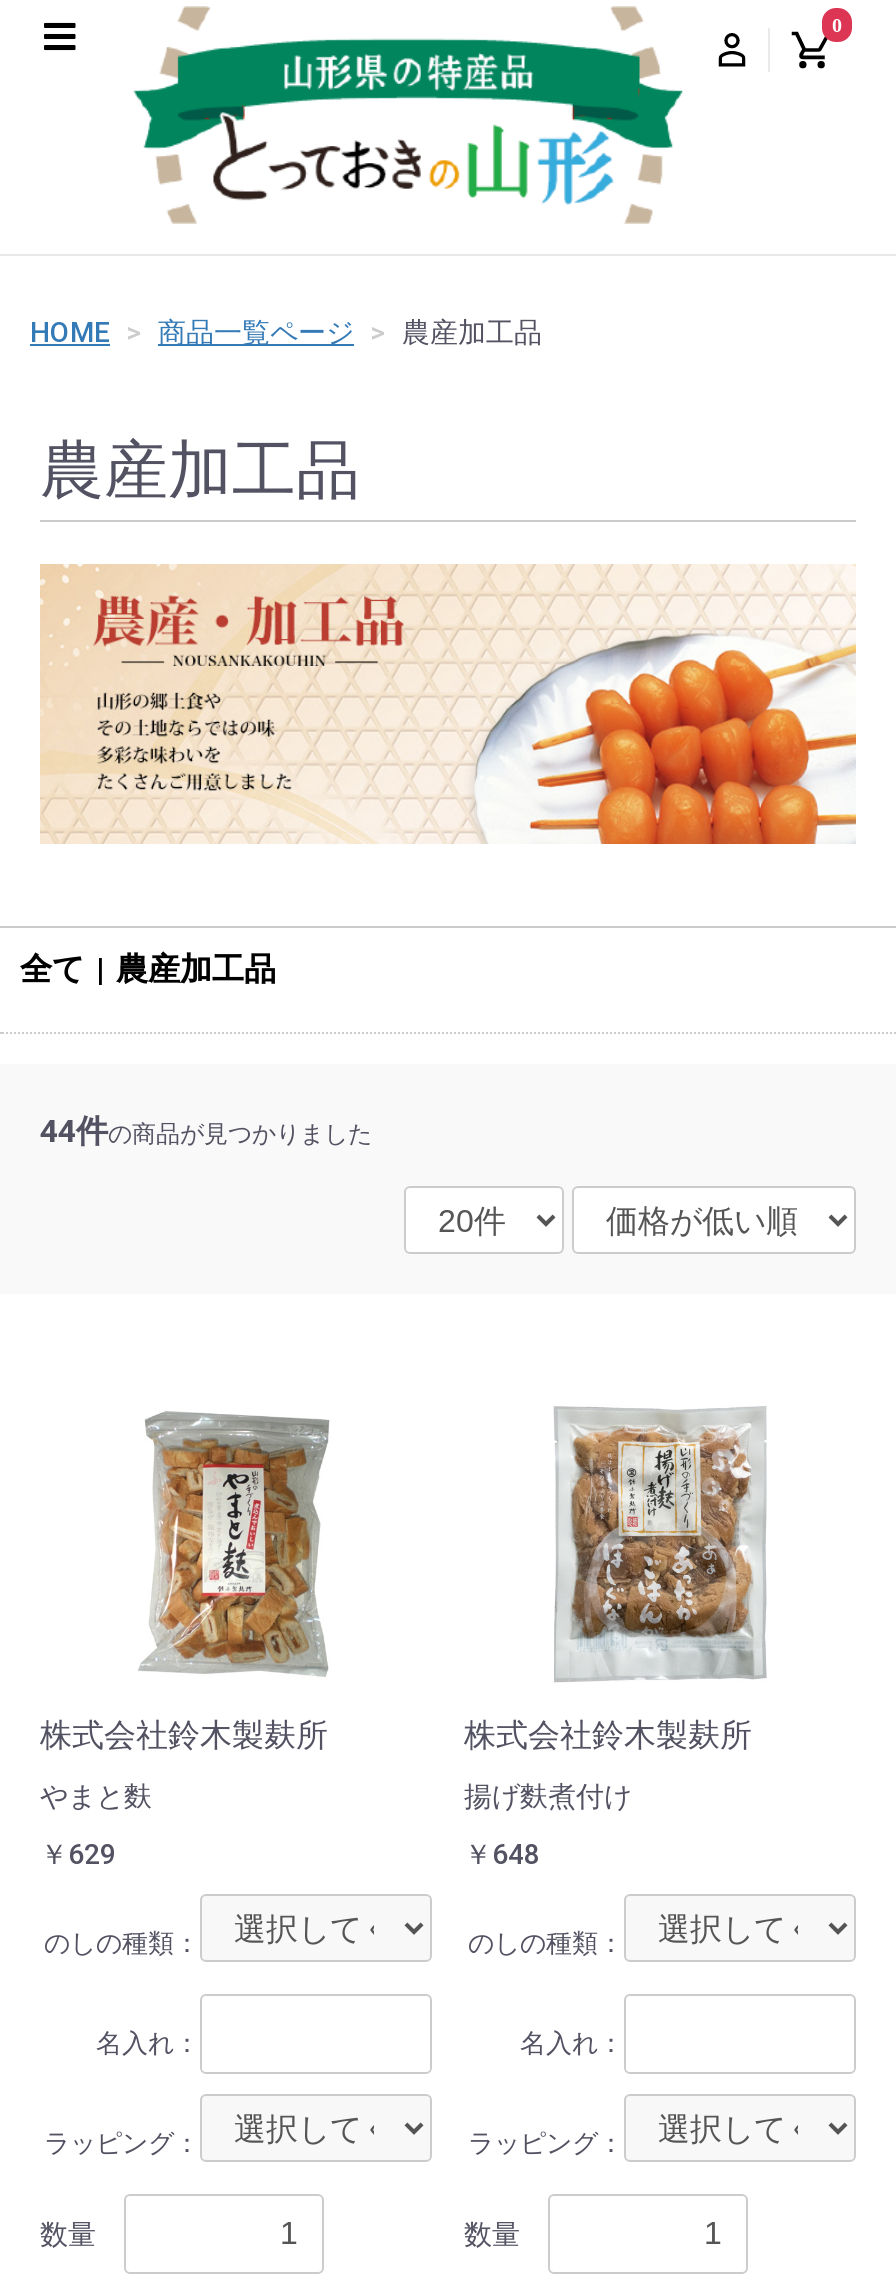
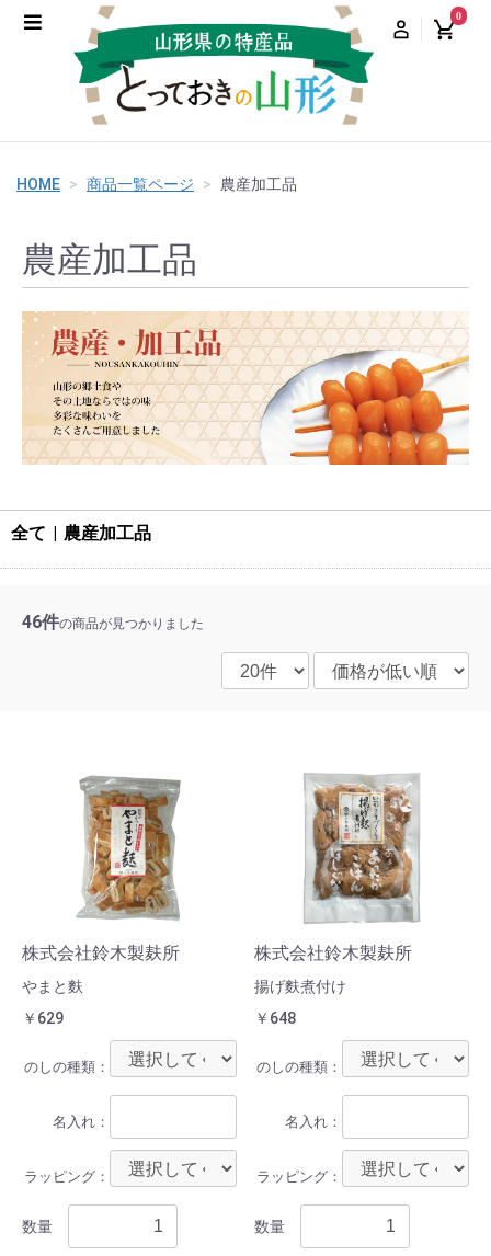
[40,1112,372,1150] 44件の商品が見つかりました -> [22,612,204,632] 46件の商品が見つかりました

